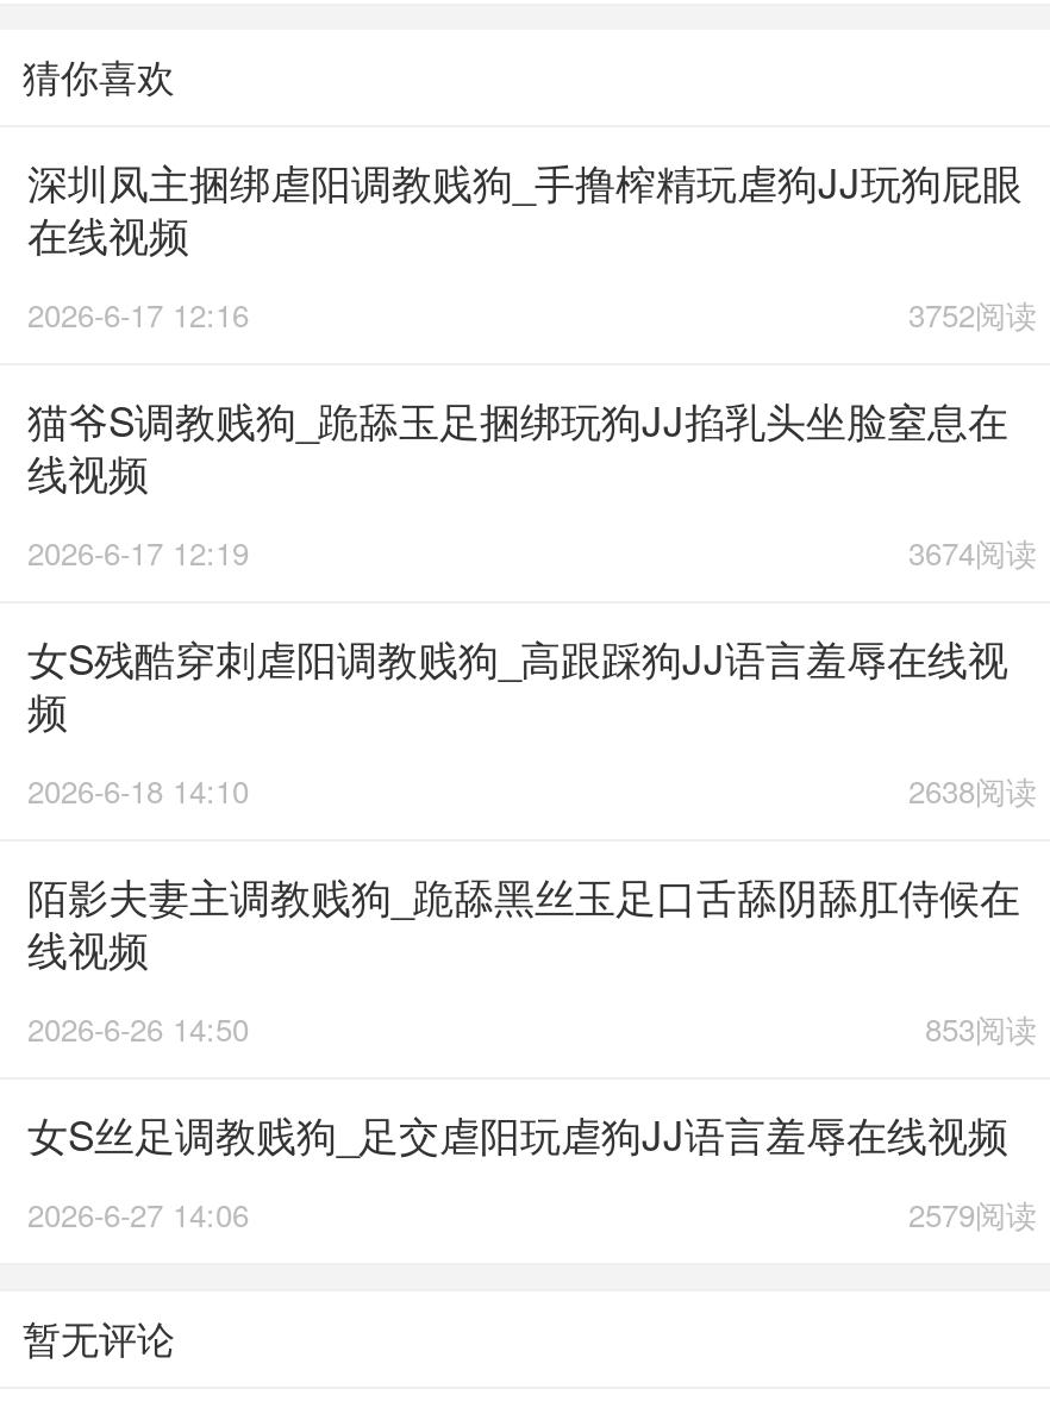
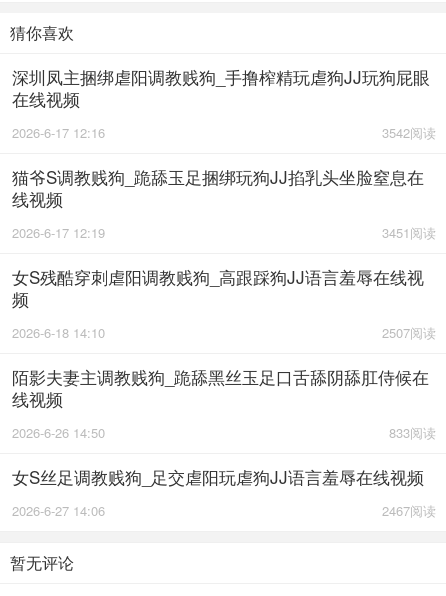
[908,293,1037,338] 3752阅读 -> [382,123,436,142] 3542阅读
[908,531,1037,576] 3674阅读 -> [382,223,436,242] 3451阅读
[908,769,1037,814] 2638阅读 -> [382,323,436,342] 2507阅读
[925,1007,1037,1052] 853阅读 -> [389,423,436,442] 833阅读
[908,1192,1037,1238] 2579阅读 -> [382,501,436,520] 2467阅读

